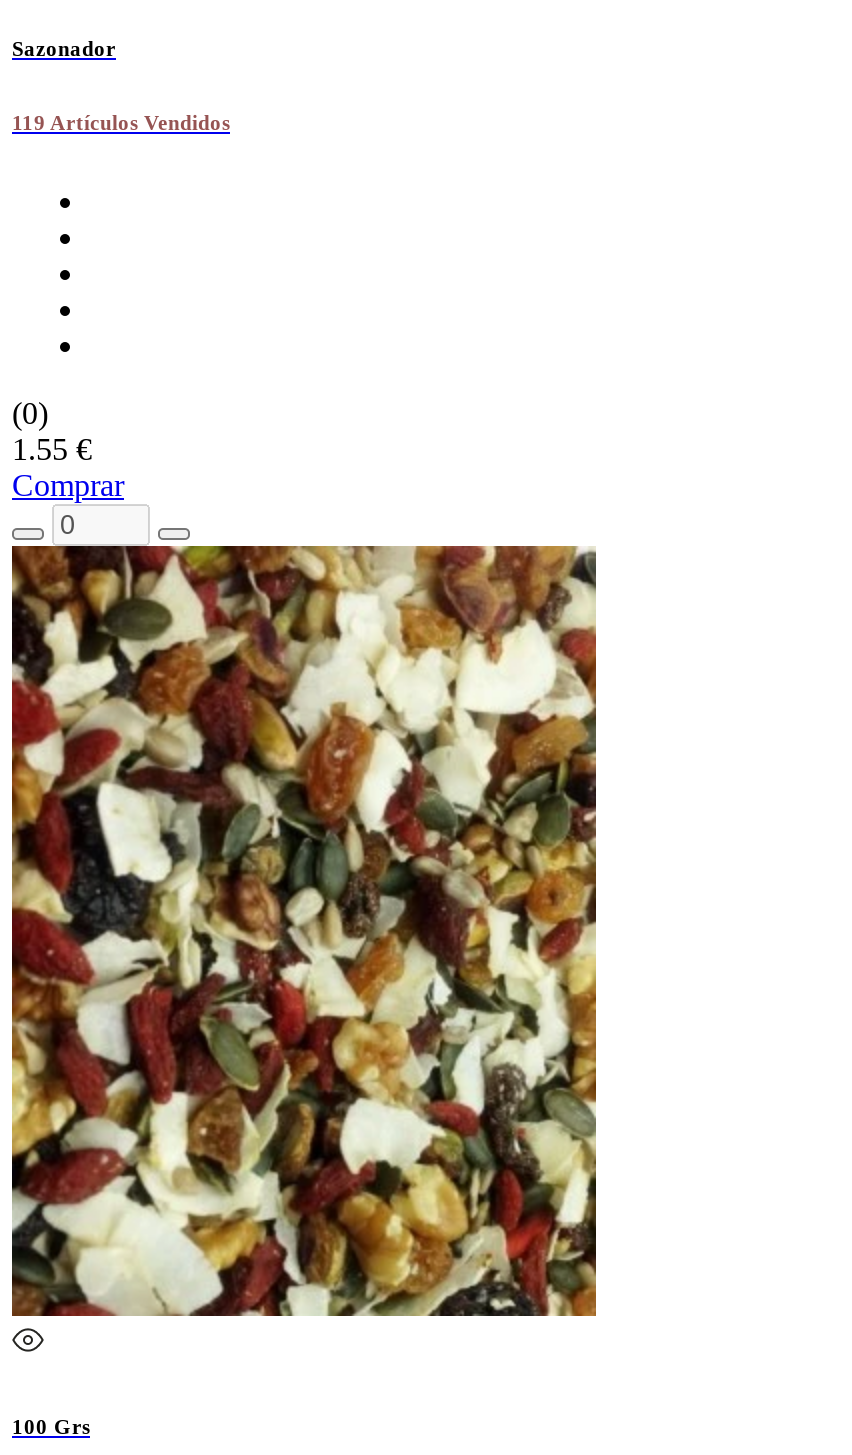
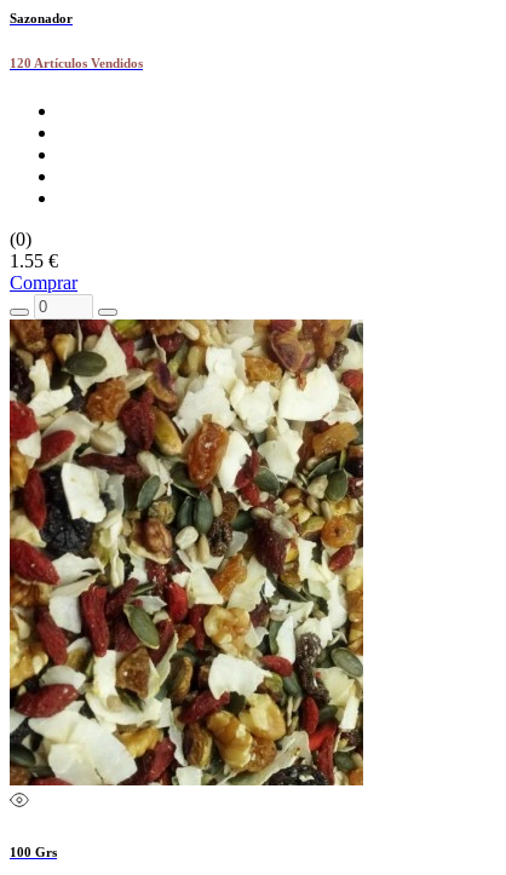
[12,110,230,134] 119 Artículos Vendidos -> [10,56,143,70] 120 Artículos Vendidos

